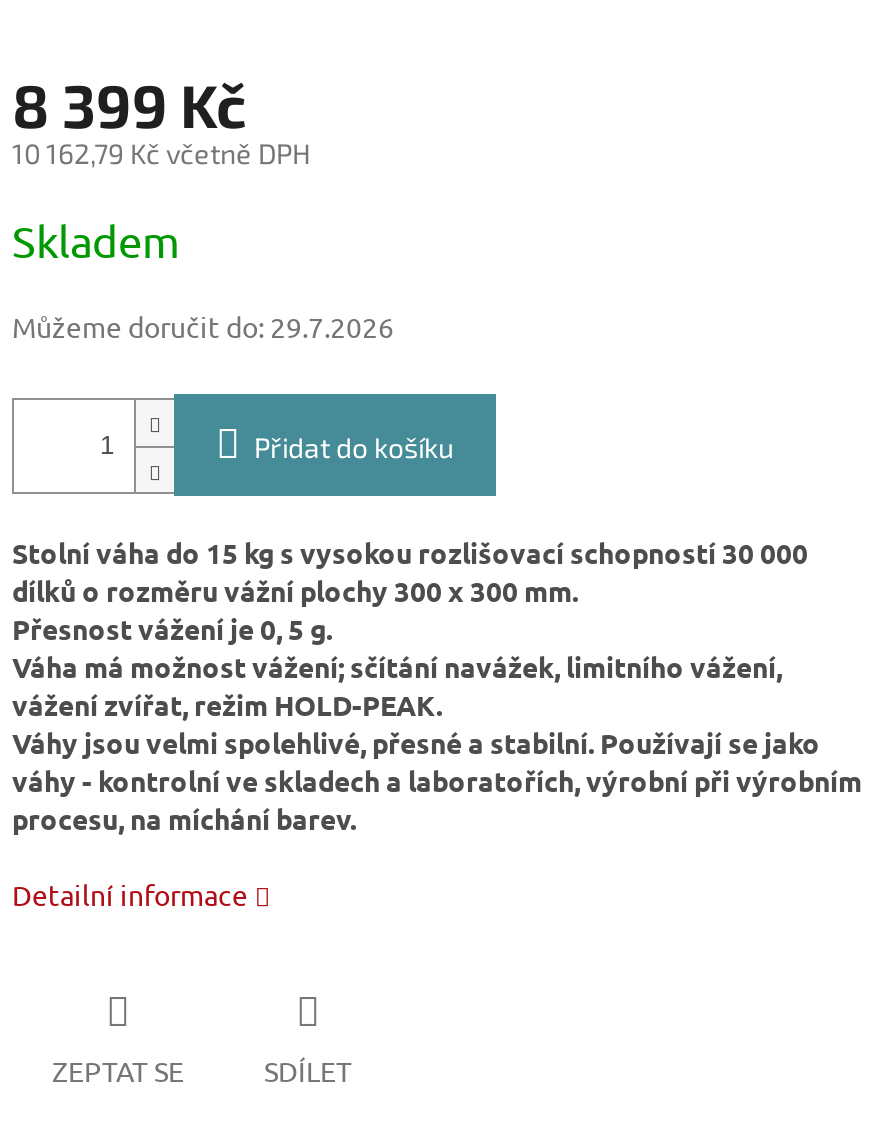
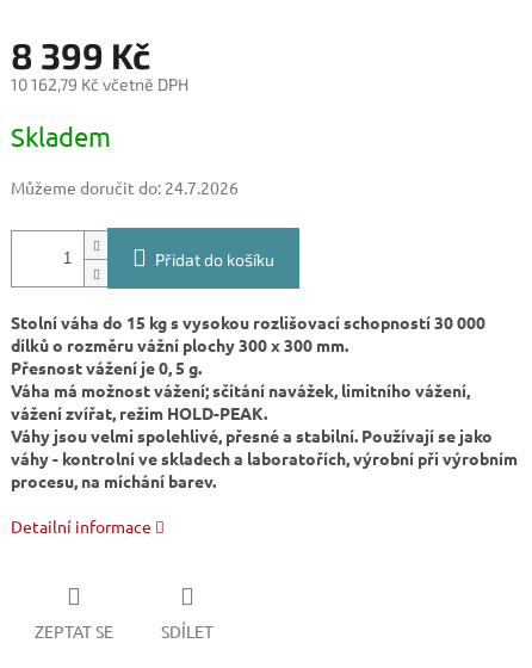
[12,309,394,345] Můžeme doručit do: 29.7.2026 -> [11,177,239,198] Můžeme doručit do: 24.7.2026

